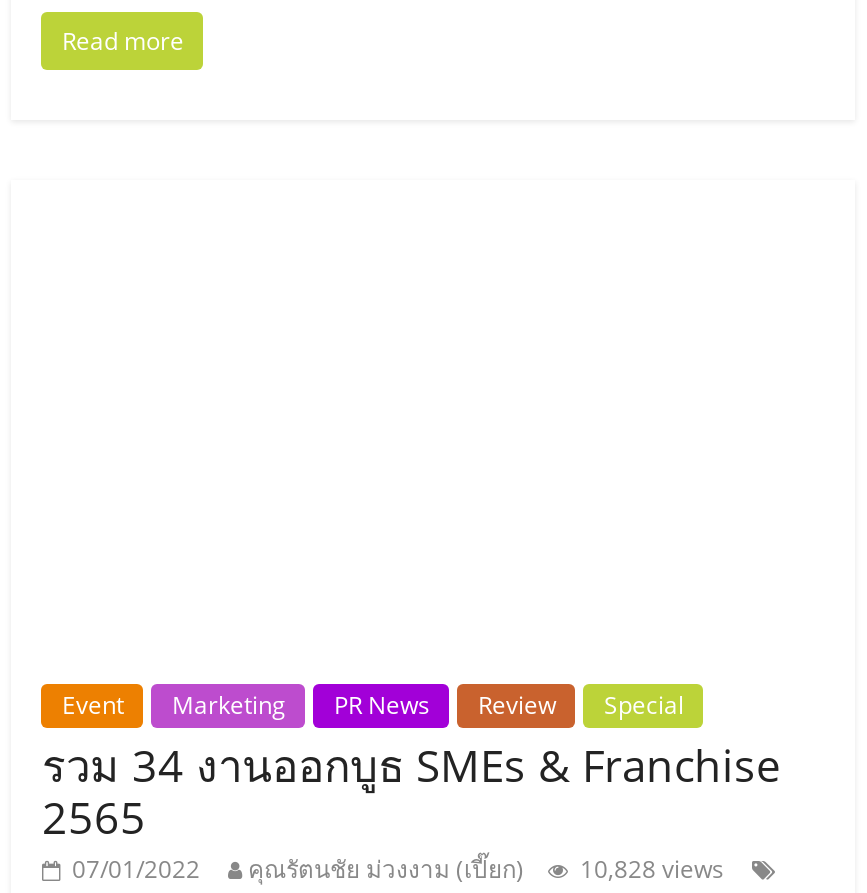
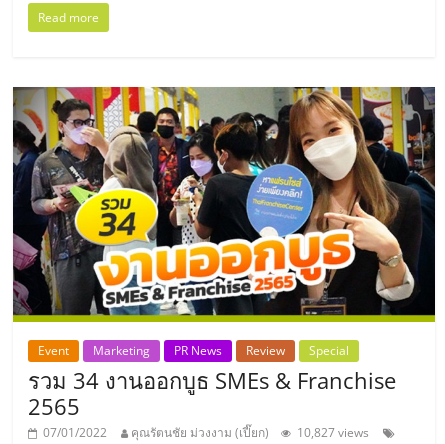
none -> [12,86,436,323] [image]
[72,852,724,886] 07/01/2022 คุณรัตนชัย ม่วงงาม (เปี๊ยก) 10,828 views -> [43,423,369,440] 07/01/2022 คุณรัตนชัย ม่วงงาม (เปี๊ยก) 10,827 views

